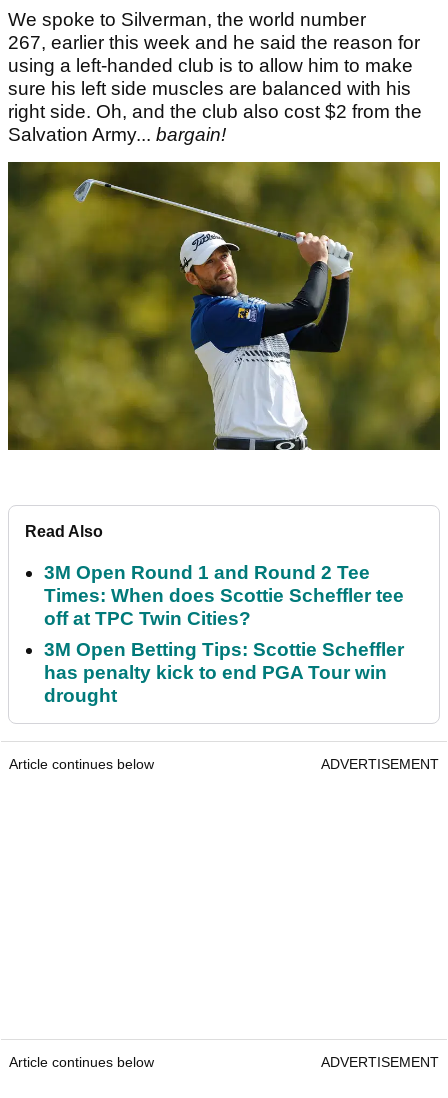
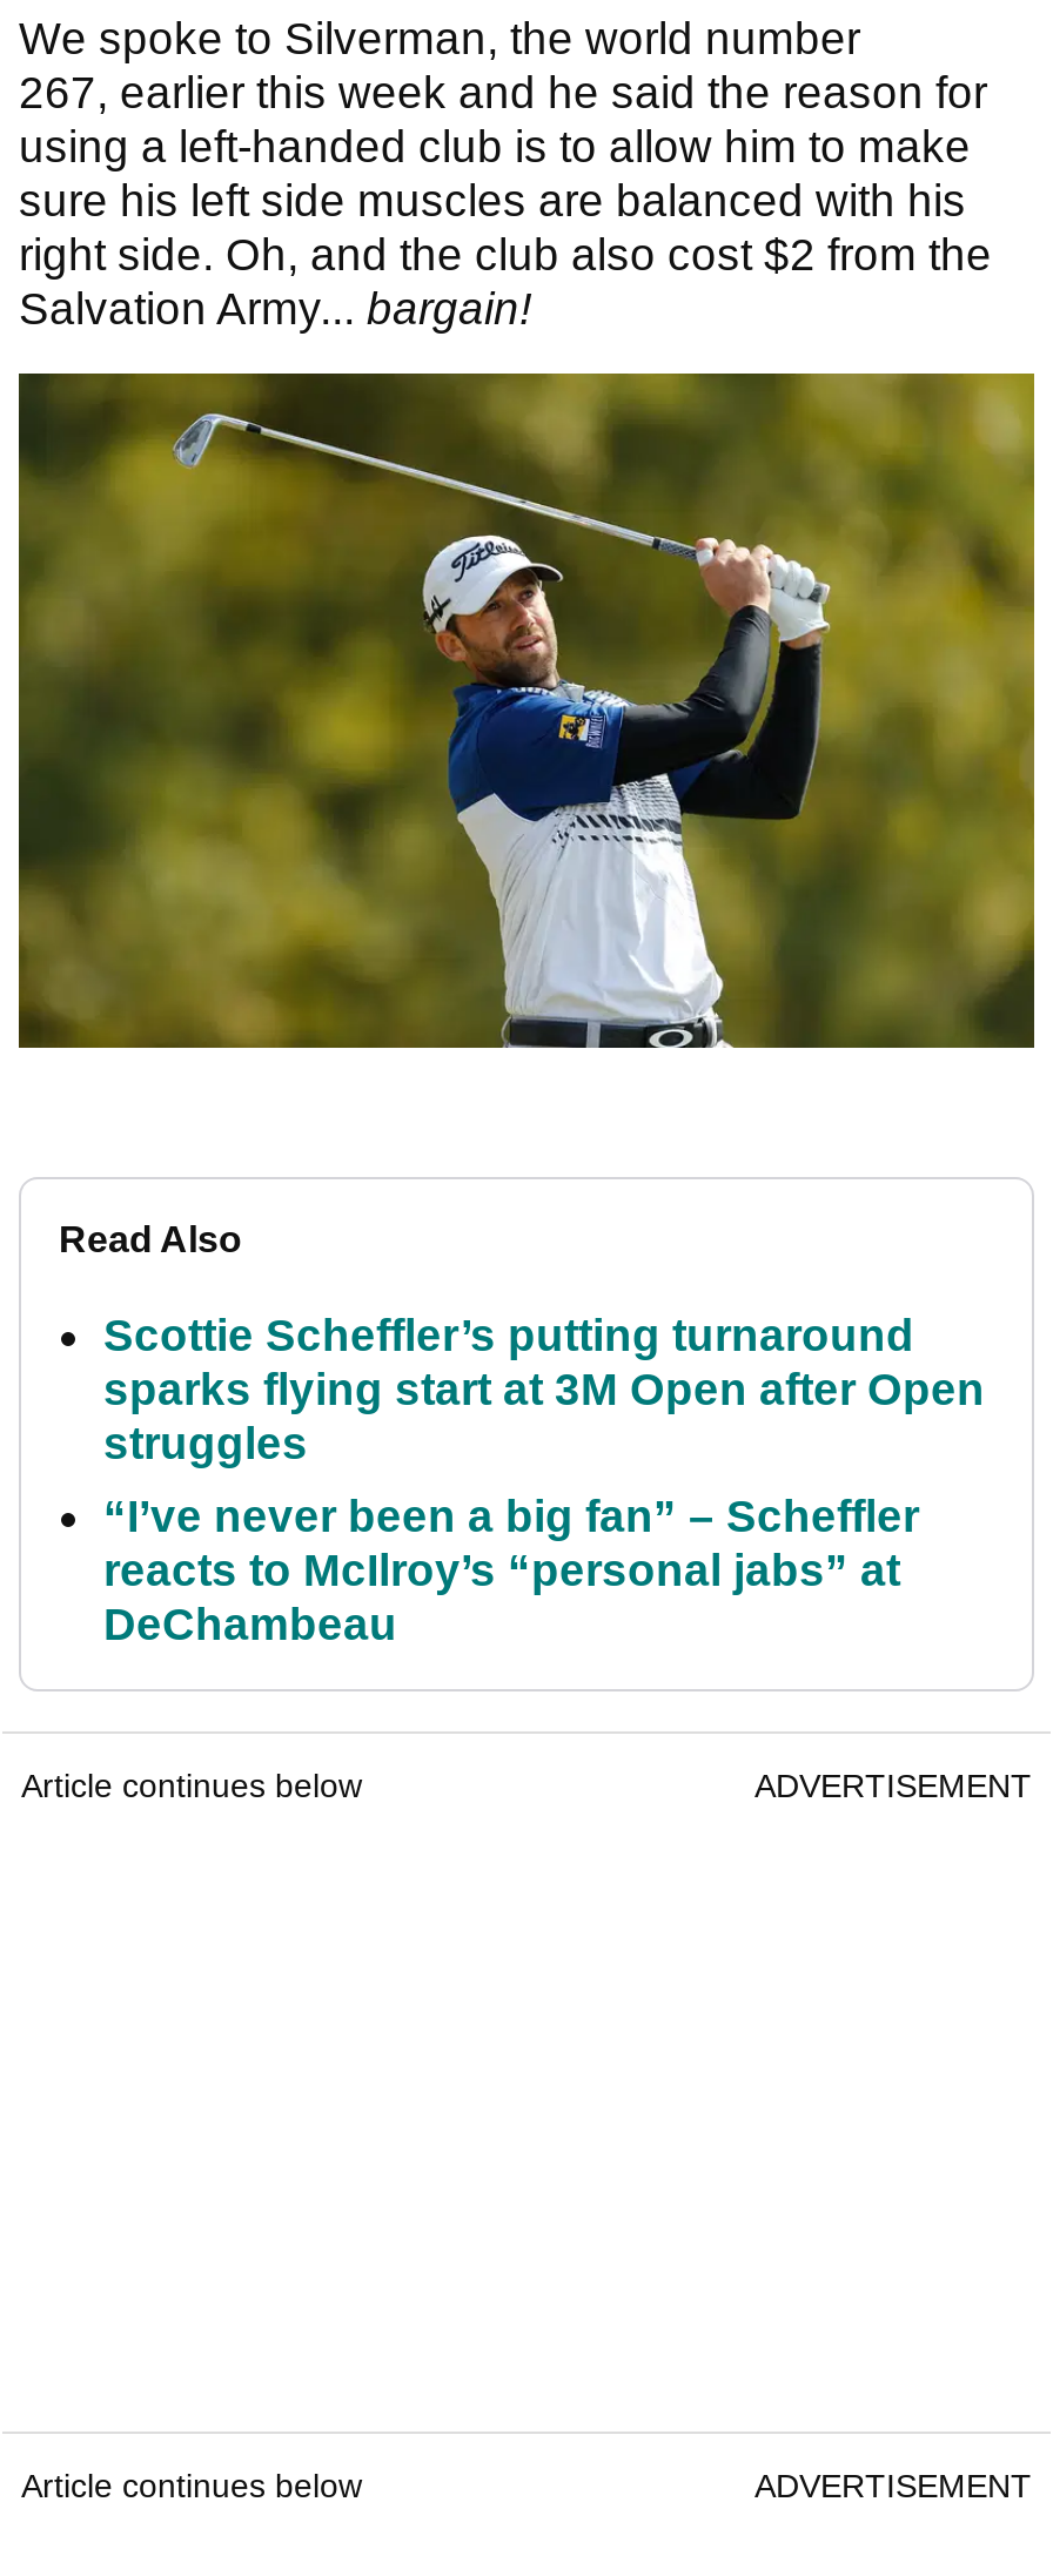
[44,562,404,629] 3M Open Round 1 and Round 2 Tee | Times: When does Scottie Scheffler tee | off at TPC Twin Cities? -> [103,1311,985,1469] Scottie Scheffler’s putting turnaround | sparks flying start at 3M Open after Open | struggles
[44,639,404,706] 3M Open Betting Tips: Scottie Scheffler | has penalty kick to end PGA Tour win | drought -> [103,1492,919,1650] “I’ve never been a big fan” – Scheffler | reacts to McIlroy’s “personal jabs” at | DeChambeau

